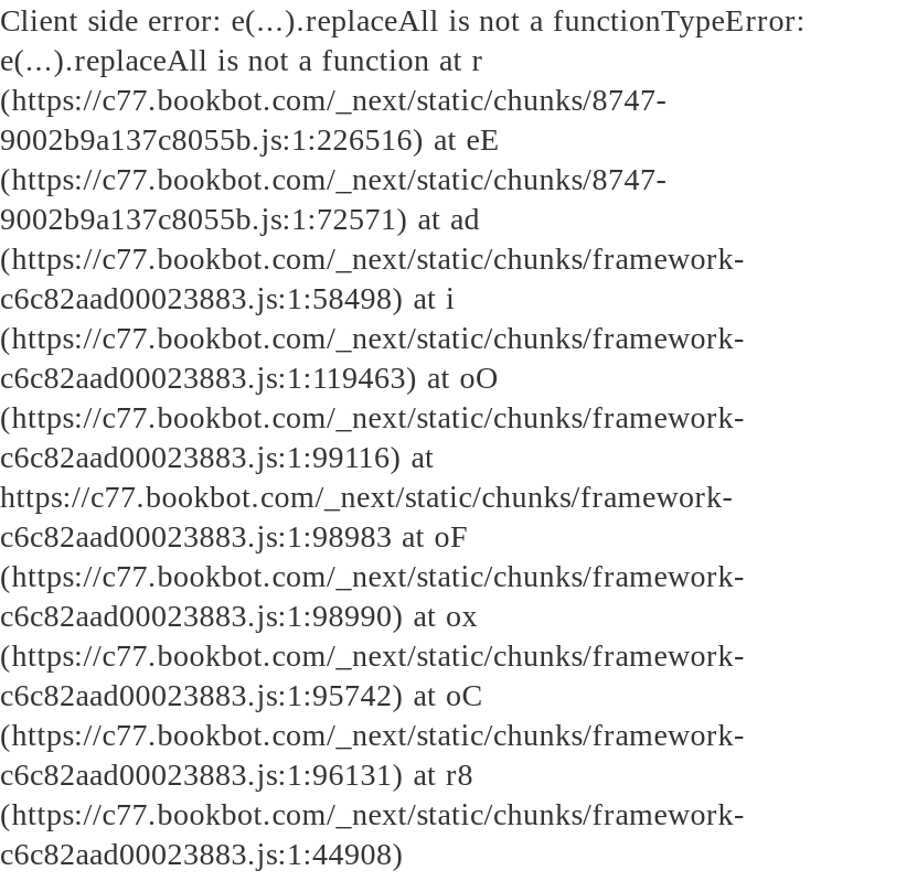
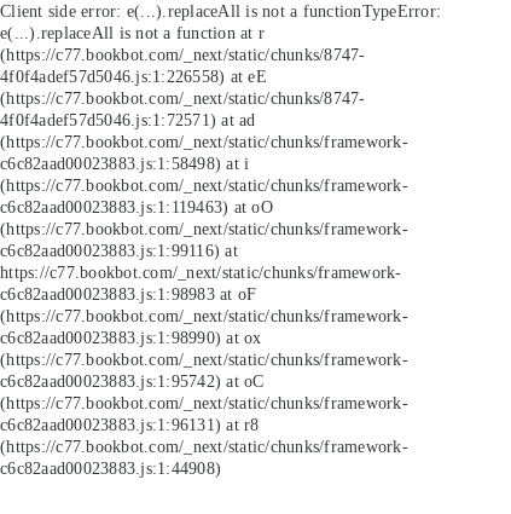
[0,121,501,157] 9002b9a137c8055b.js:1:226516) at eE -> [0,67,267,86] 4f0f4adef57d5046.js:1:226558) at eE
[0,201,480,236] 9002b9a137c8055b.js:1:72571) at ad -> [0,110,256,129] 4f0f4adef57d5046.js:1:72571) at ad

